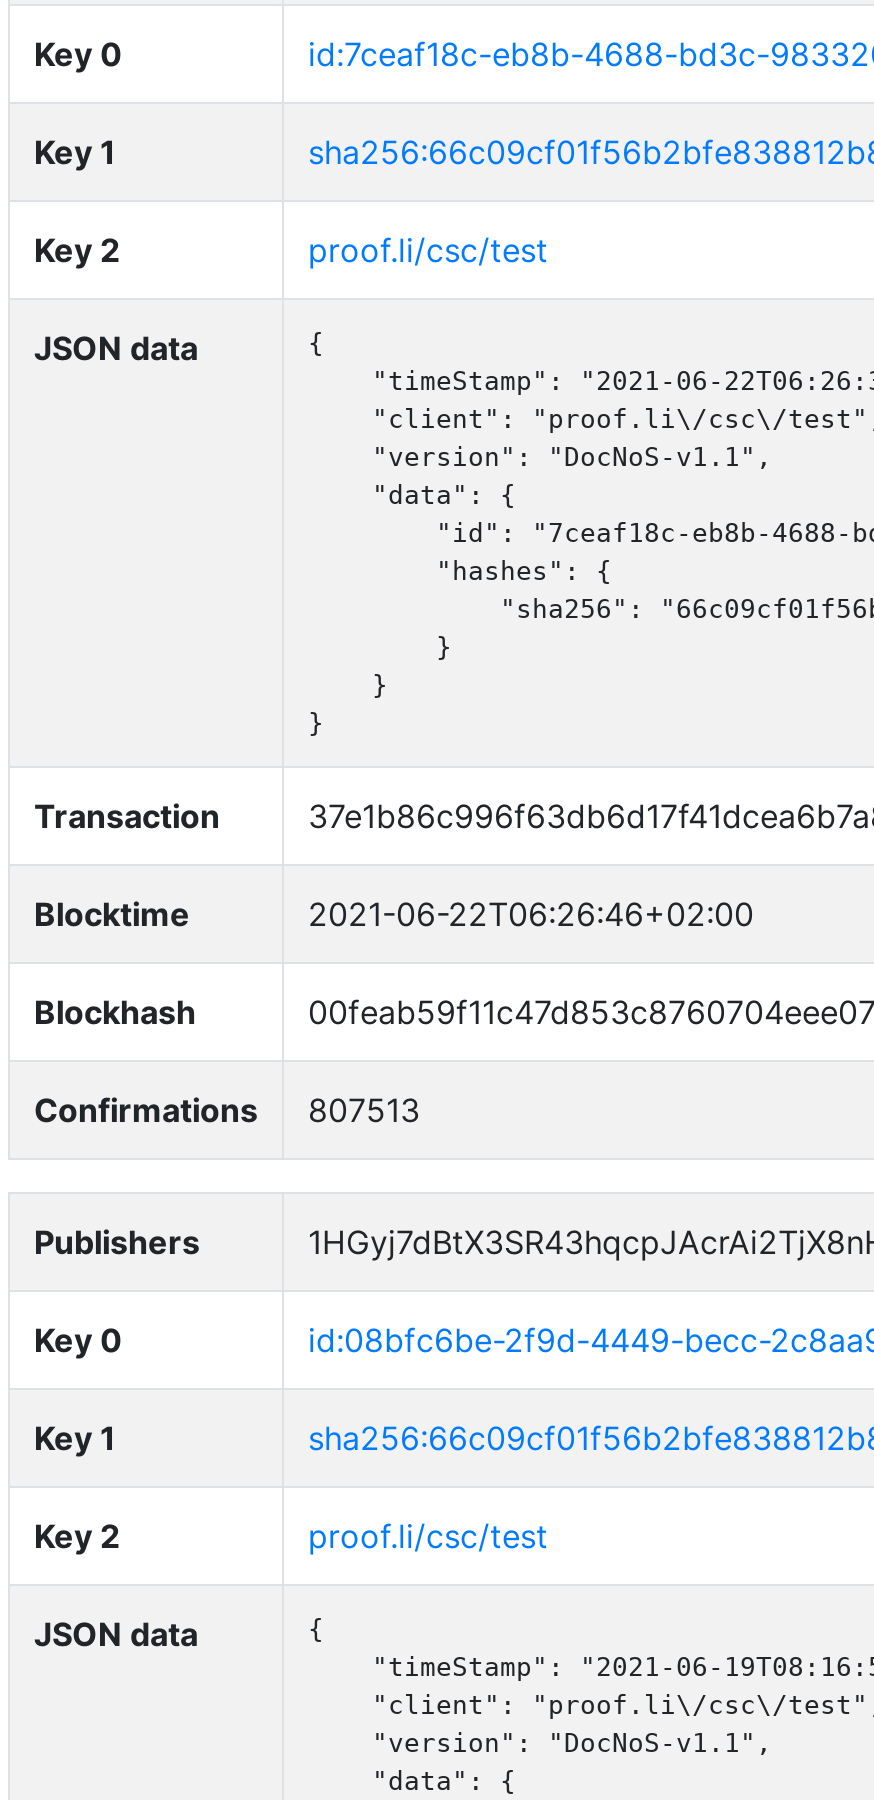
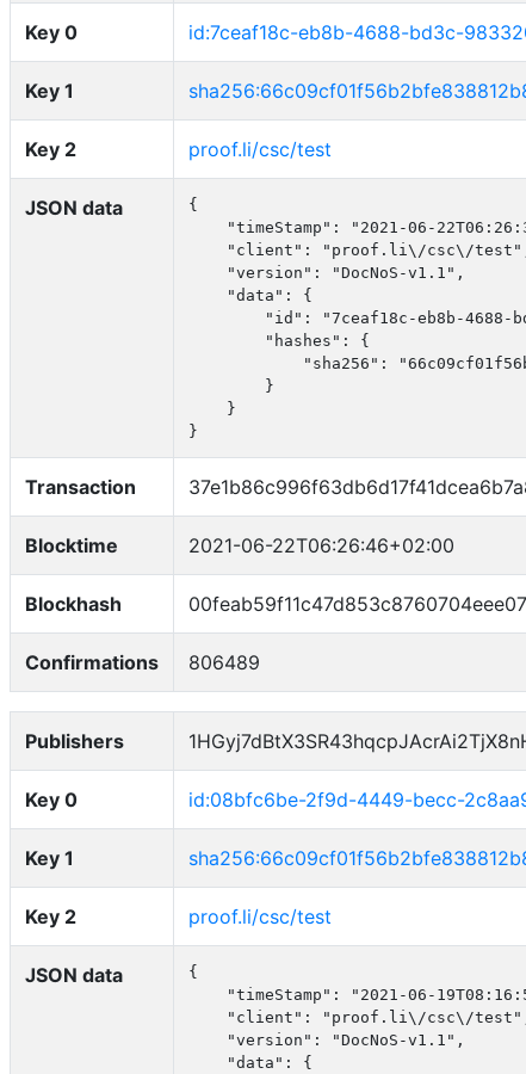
[34,1090,420,1130] Confirmations 807513 -> [25,650,260,674] Confirmations 806489

